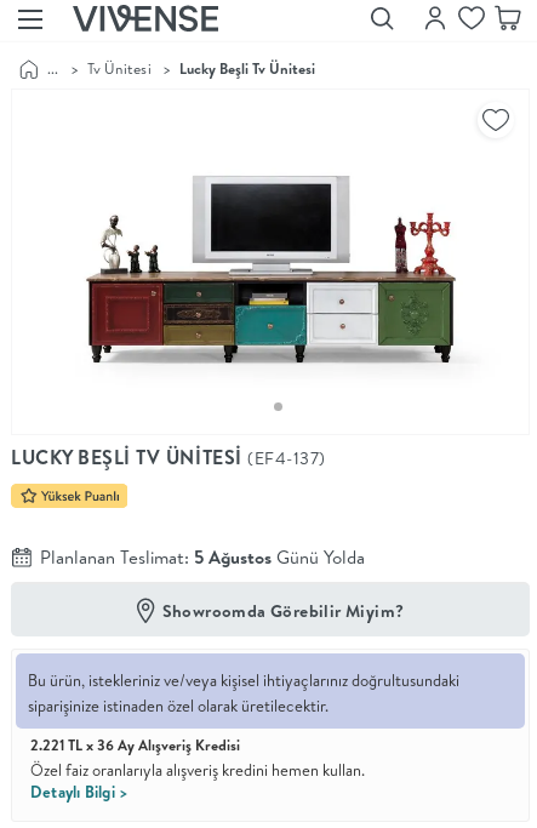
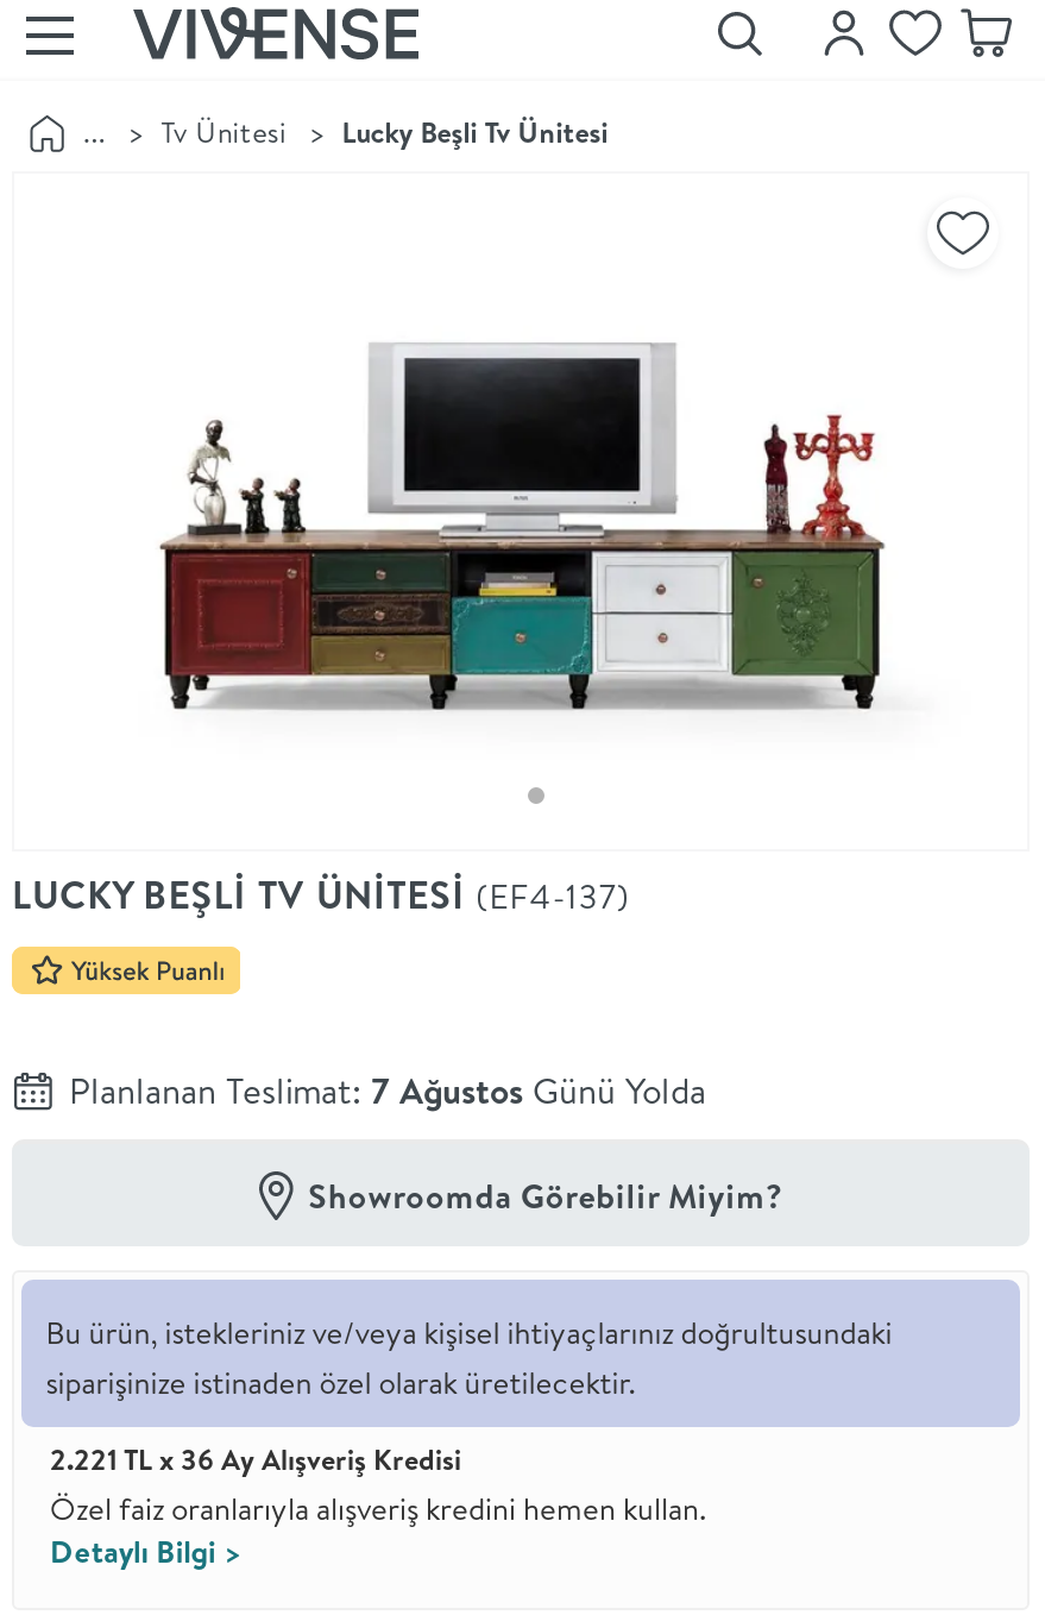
[40,544,365,570] Planlanan Teslimat: 5 Ağustos Günü Yolda -> [69,1066,706,1116] Planlanan Teslimat: 7 Ağustos Günü Yolda

